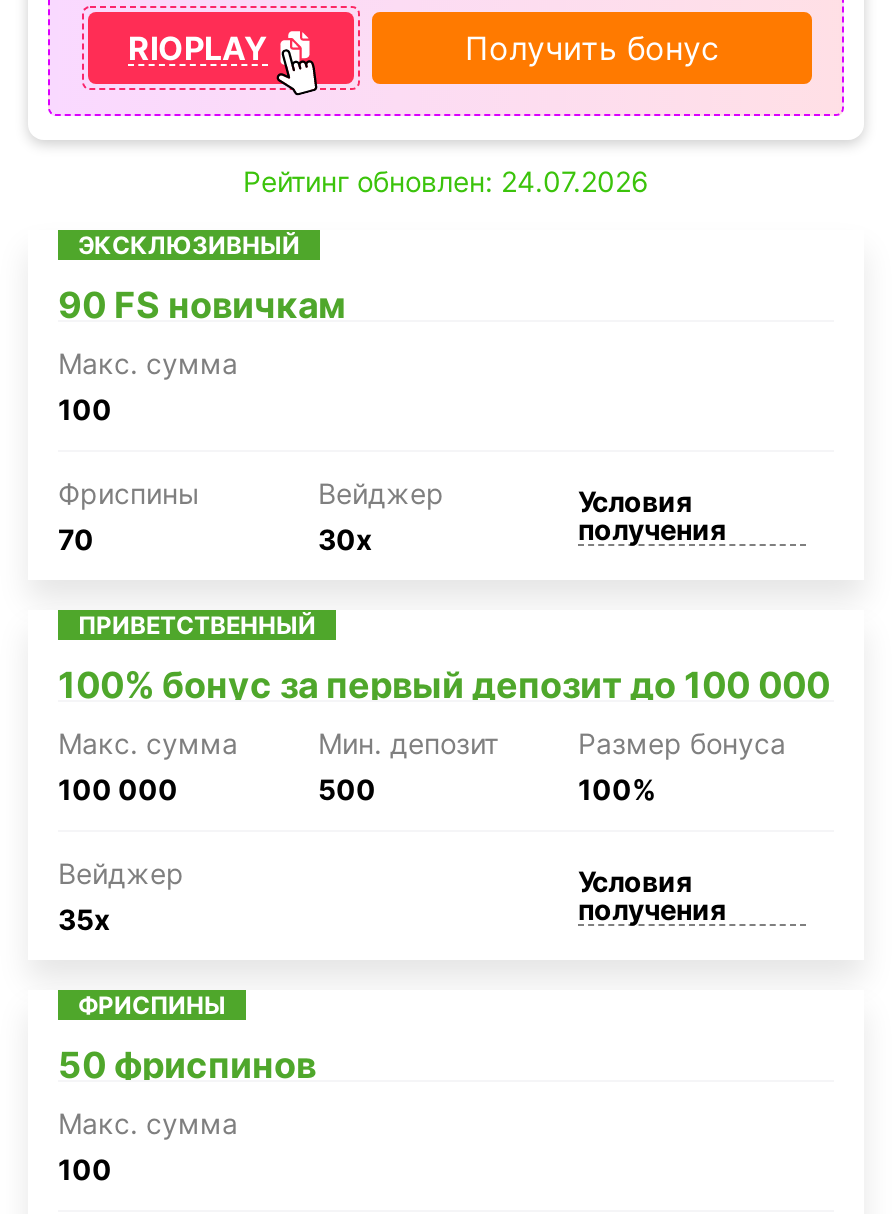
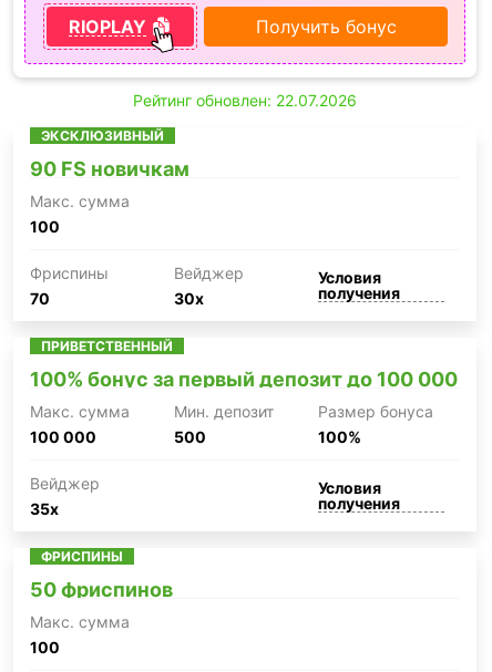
[243,164,649,198] Рейтинг обновлен: 24.07.2026 -> [133,91,357,110] Рейтинг обновлен: 22.07.2026

